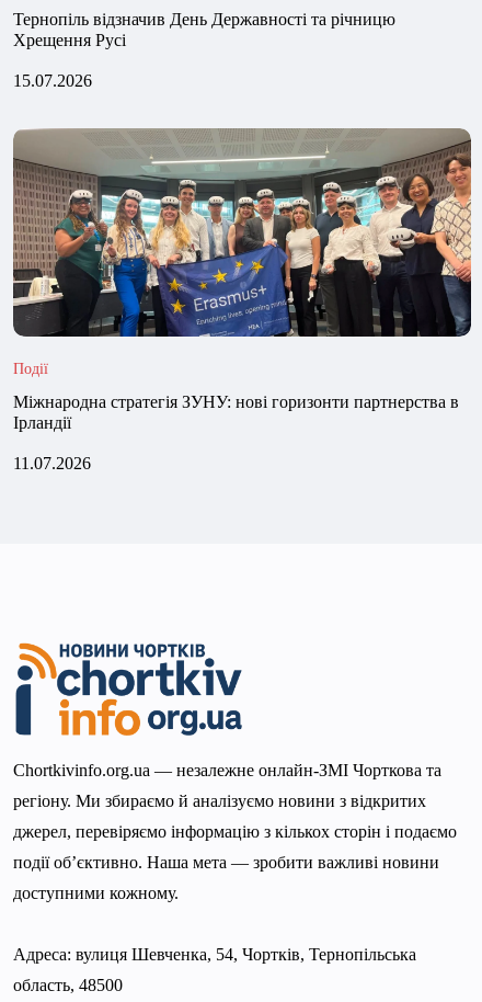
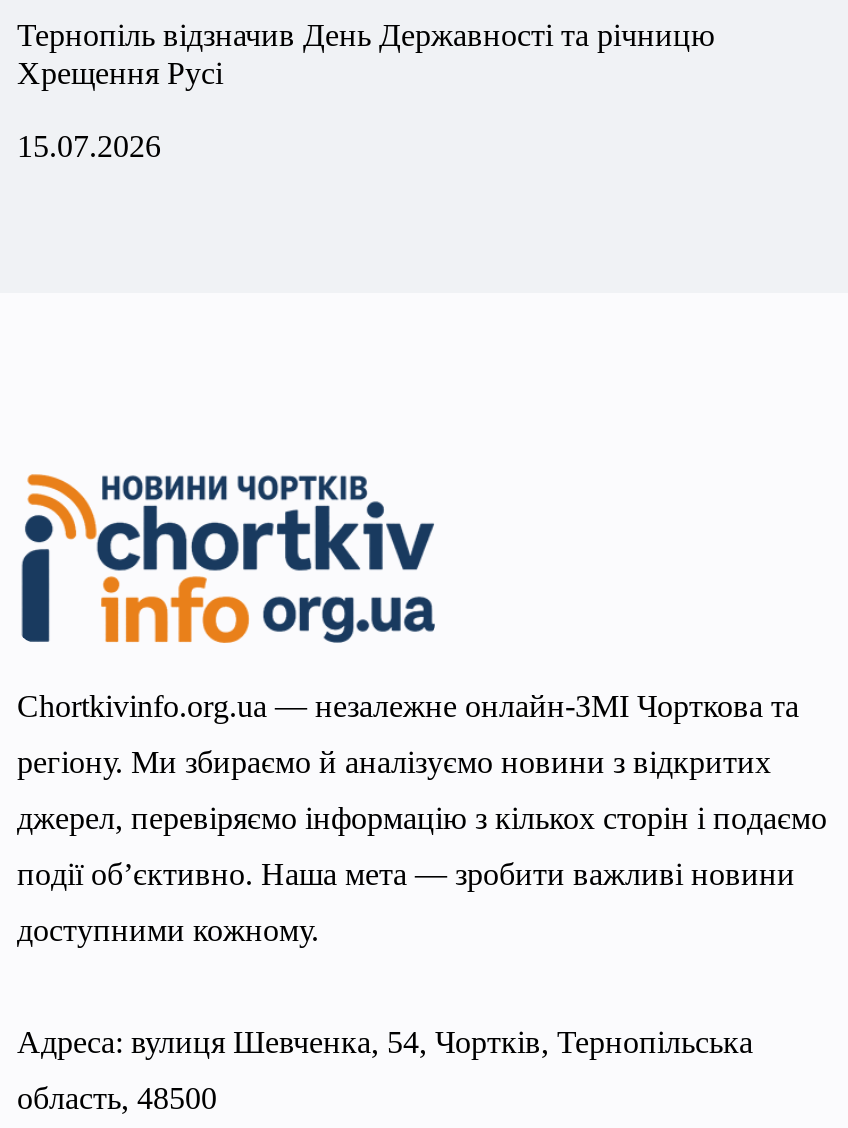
[12,127,472,473] [image] | Події | Міжнародна стратегія ЗУНУ: нові горизонти партнерства в | Ірландії | 11.07.2026 -> none

